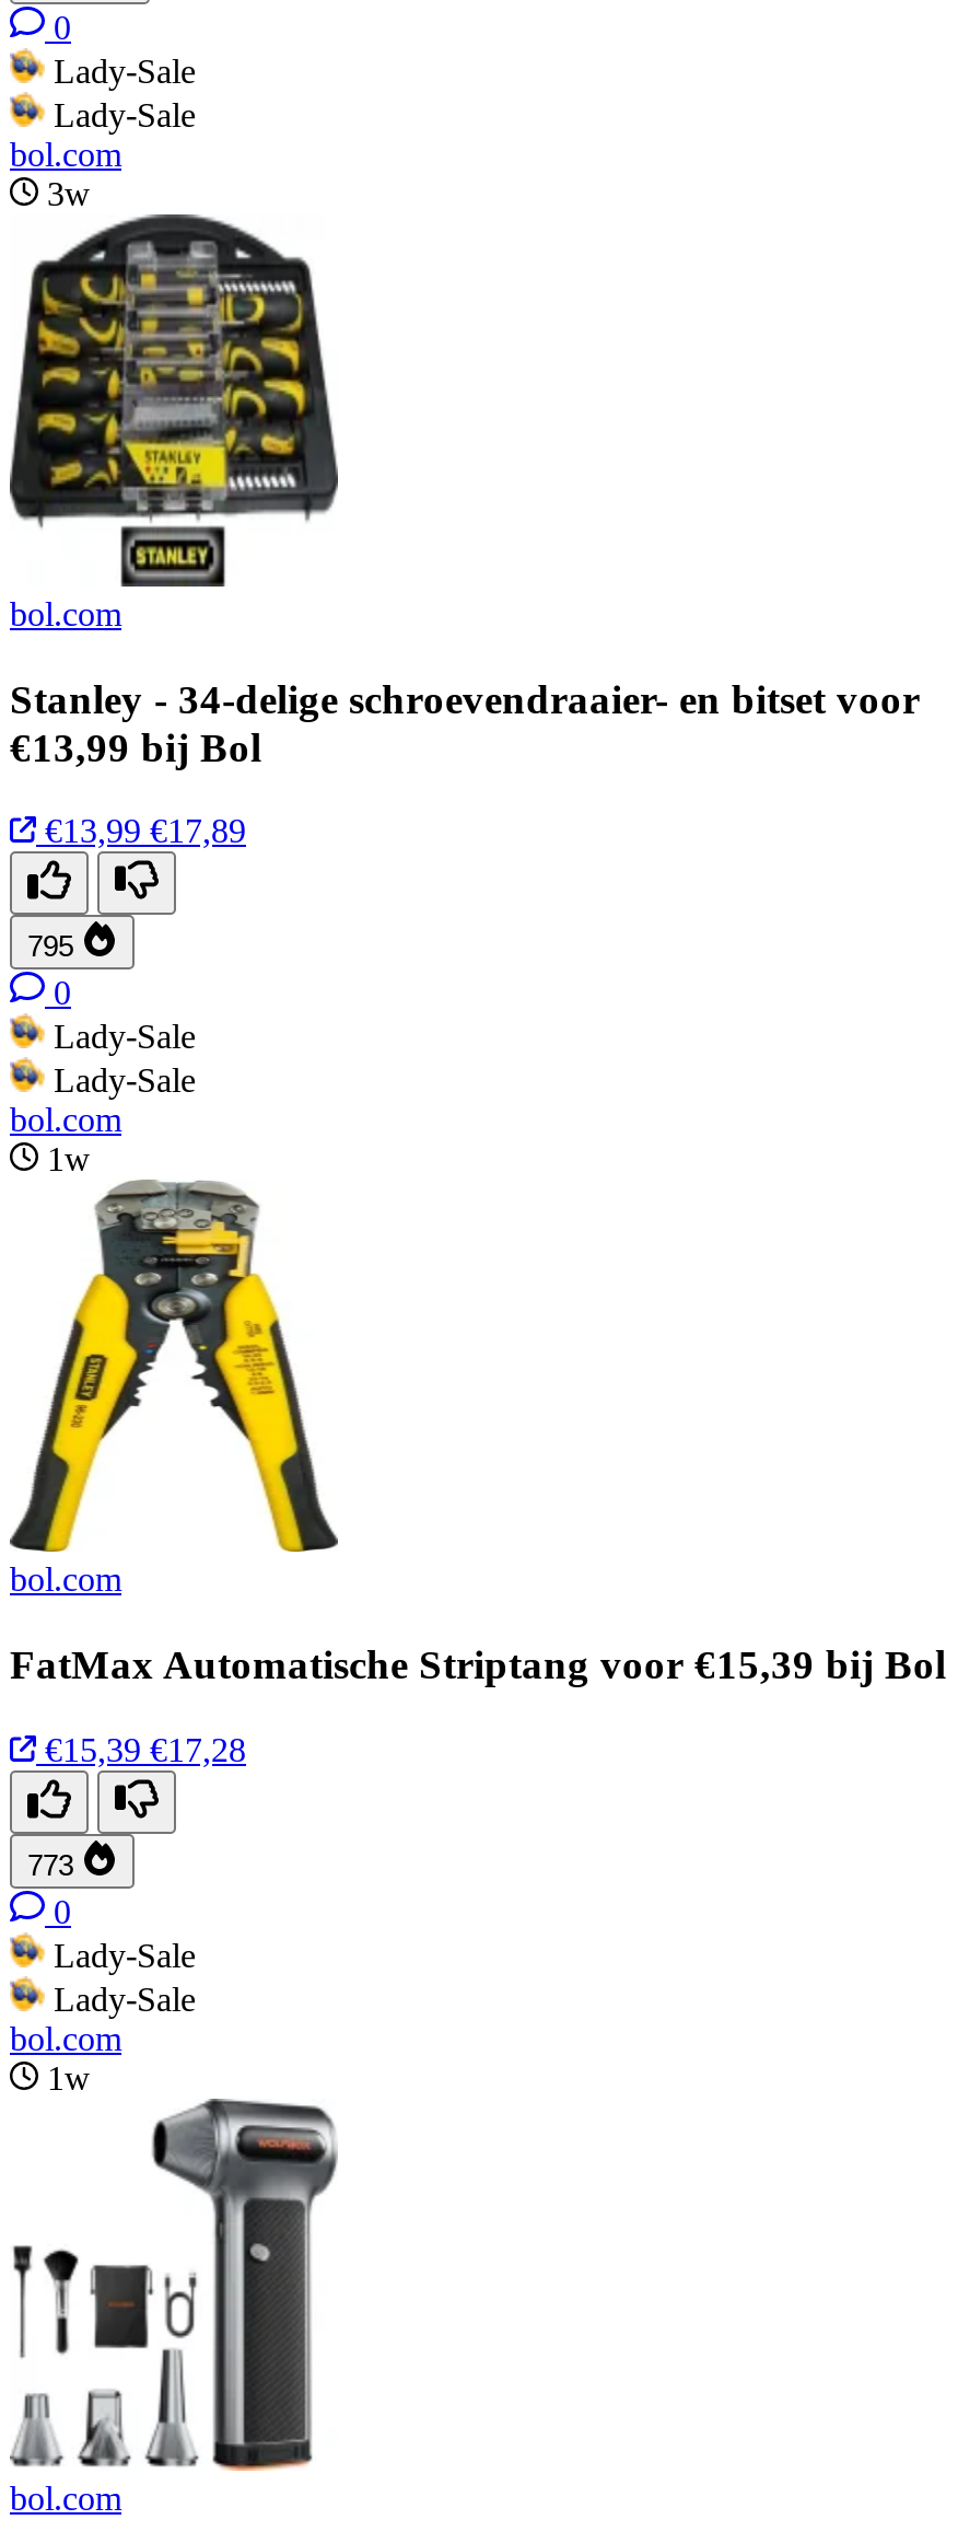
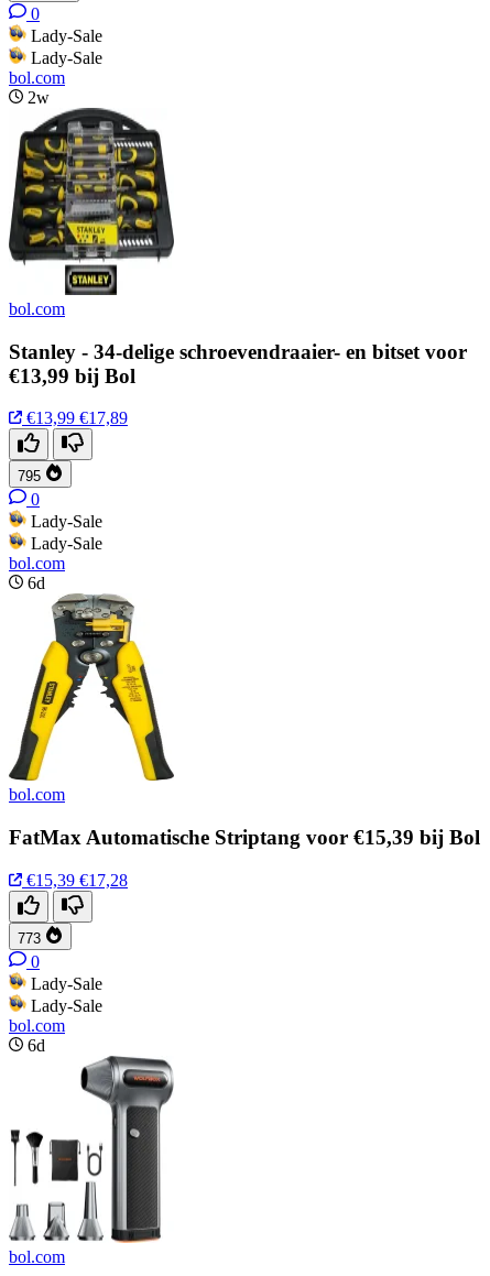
[47,175,91,212] 3w -> [28,88,50,107] 2w
[47,1141,91,1178] 1w -> [28,574,45,593] 6d
[47,2059,91,2096] 1w -> [28,1036,45,1054] 6d

